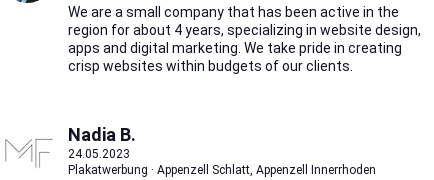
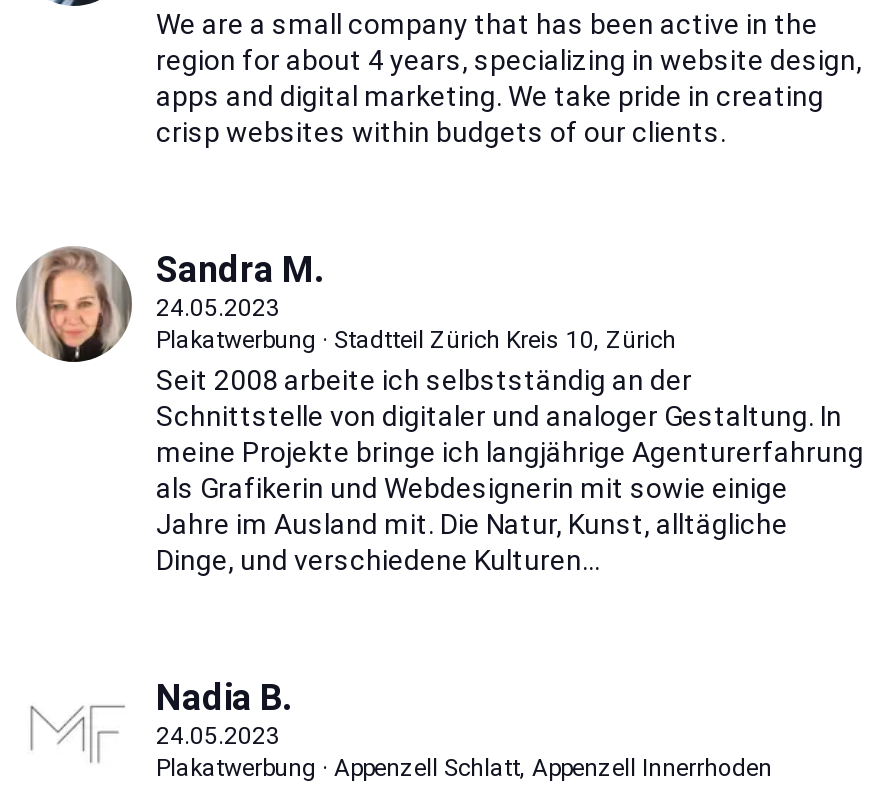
none -> [14,244,864,576] [image] | Sandra M. | 24.05.2023 | Plakatwerbung · Stadtteil Zürich Kreis 10, Zürich | Seit 2008 arbeite ich selbstständig an der | Schnittstelle von digitaler und analoger Gestaltung. In | meine Projekte bringe ich langjährige Agenturerfahrung | als Grafikerin und Webdesignerin mit sowie einige | Jahre im Ausland mit. Die Natur, Kunst, alltägliche | Dinge, und verschiedene Kulturen...

